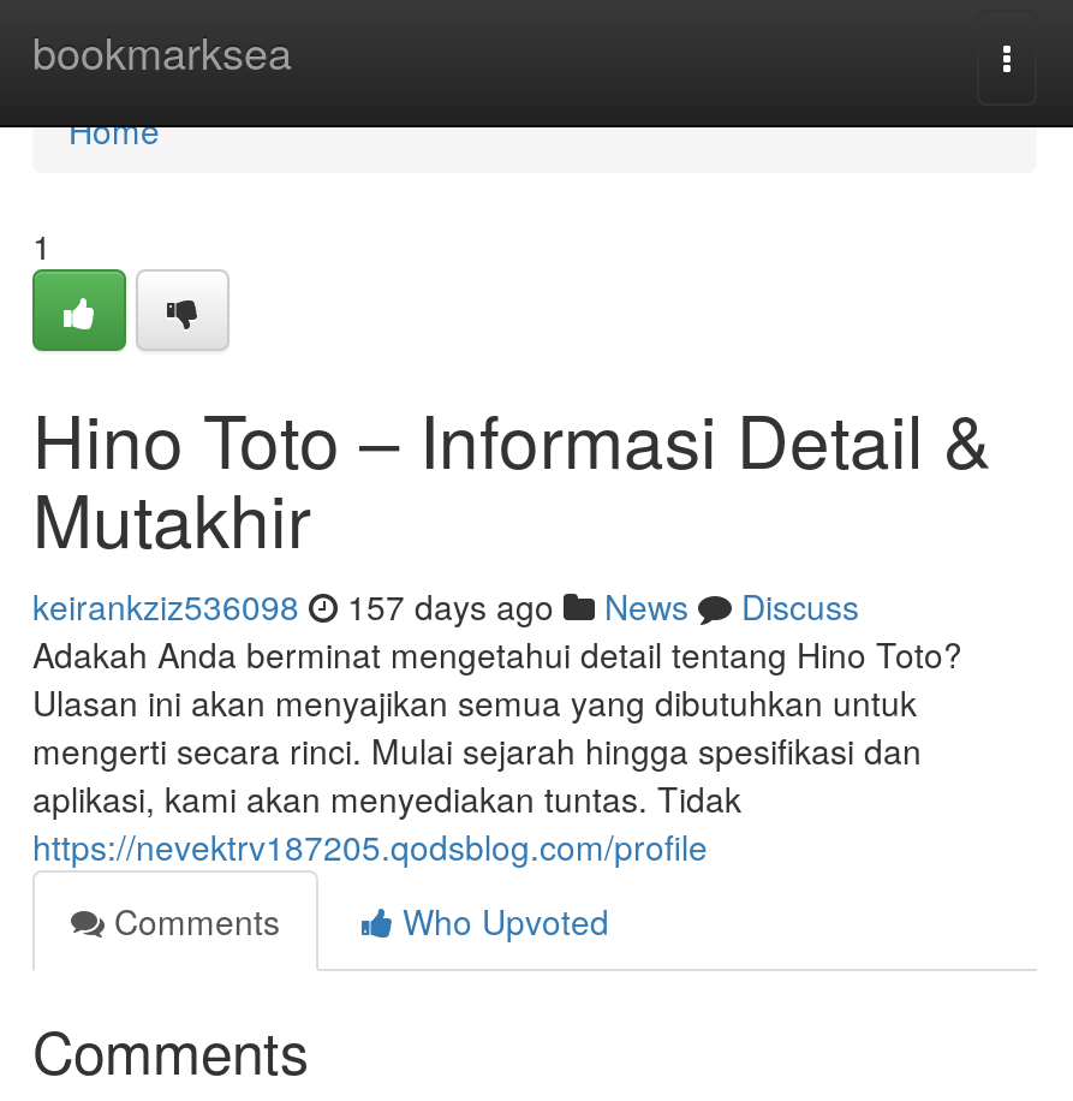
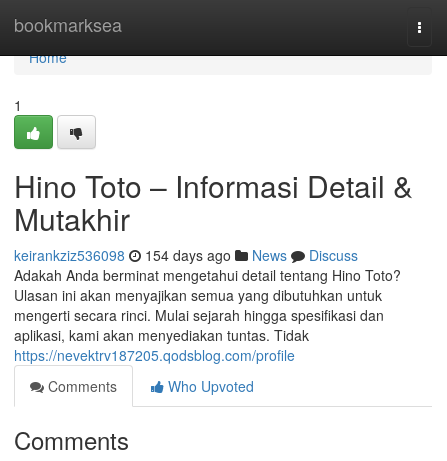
[32,582,859,630] keirankziz536098 157 days ago News Discuss -> [14,245,358,265] keirankziz536098 154 days ago News Discuss

